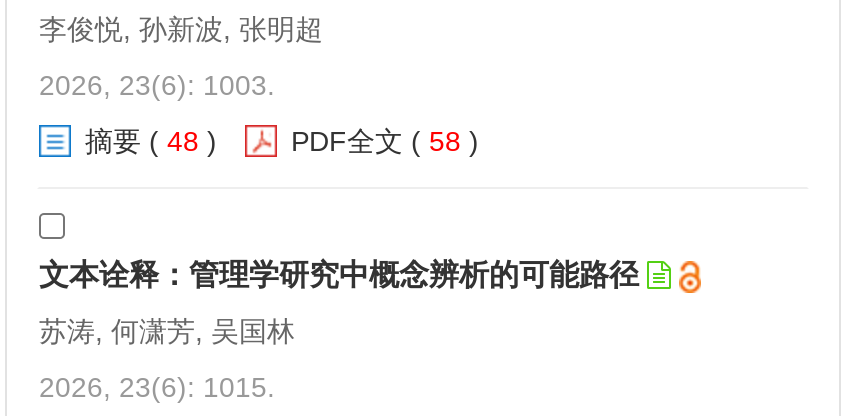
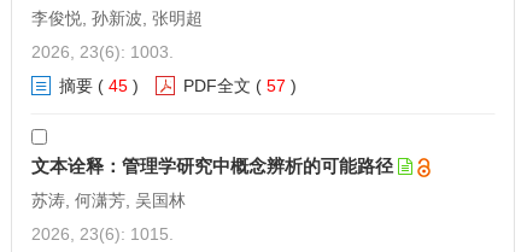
[85,125,225,157] 摘要( 48) -> [59,76,144,95] 摘要( 45)
[291,125,479,157] PDF全文 ( 58) -> [183,76,297,95] PDF全文 ( 57)

